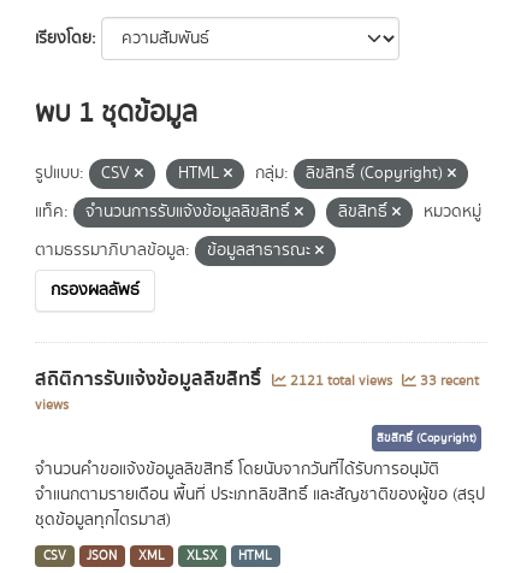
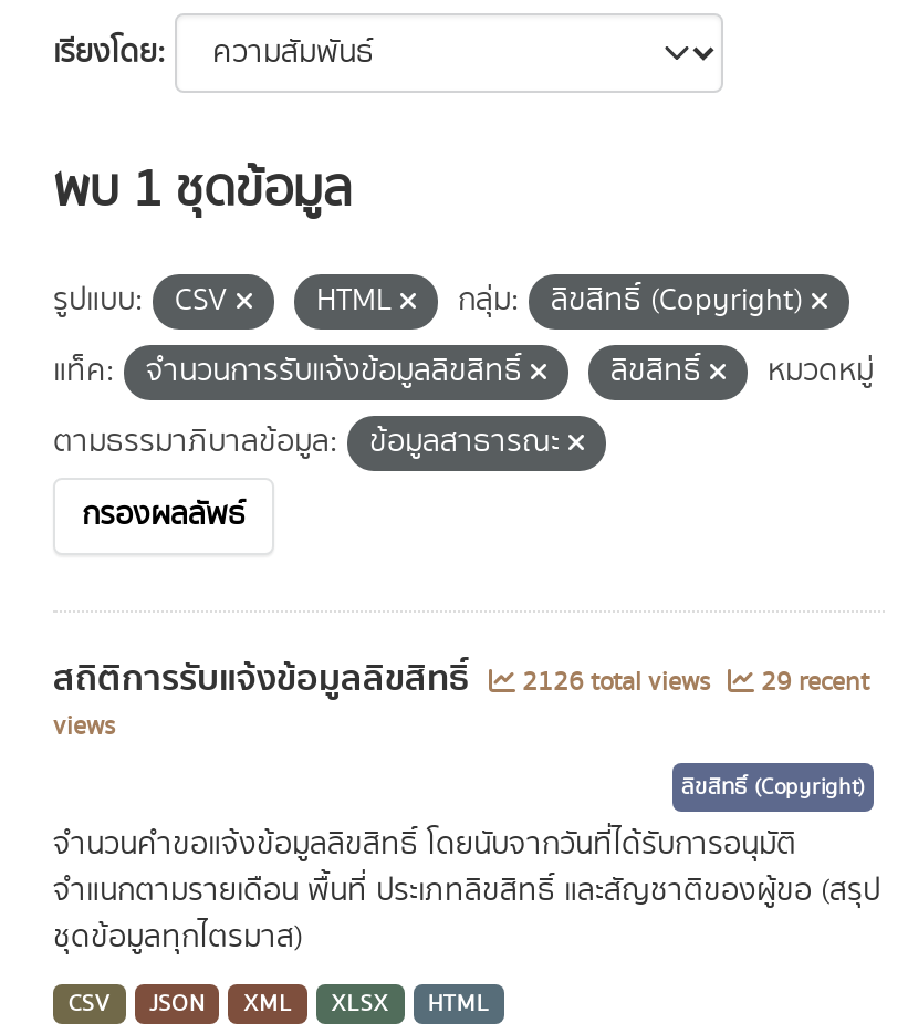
[286,371,396,391] 2121 total views -> [515,664,717,701] 2126 total views
[416,371,479,391] 33 recent -> [754,664,869,701] 29 recent

